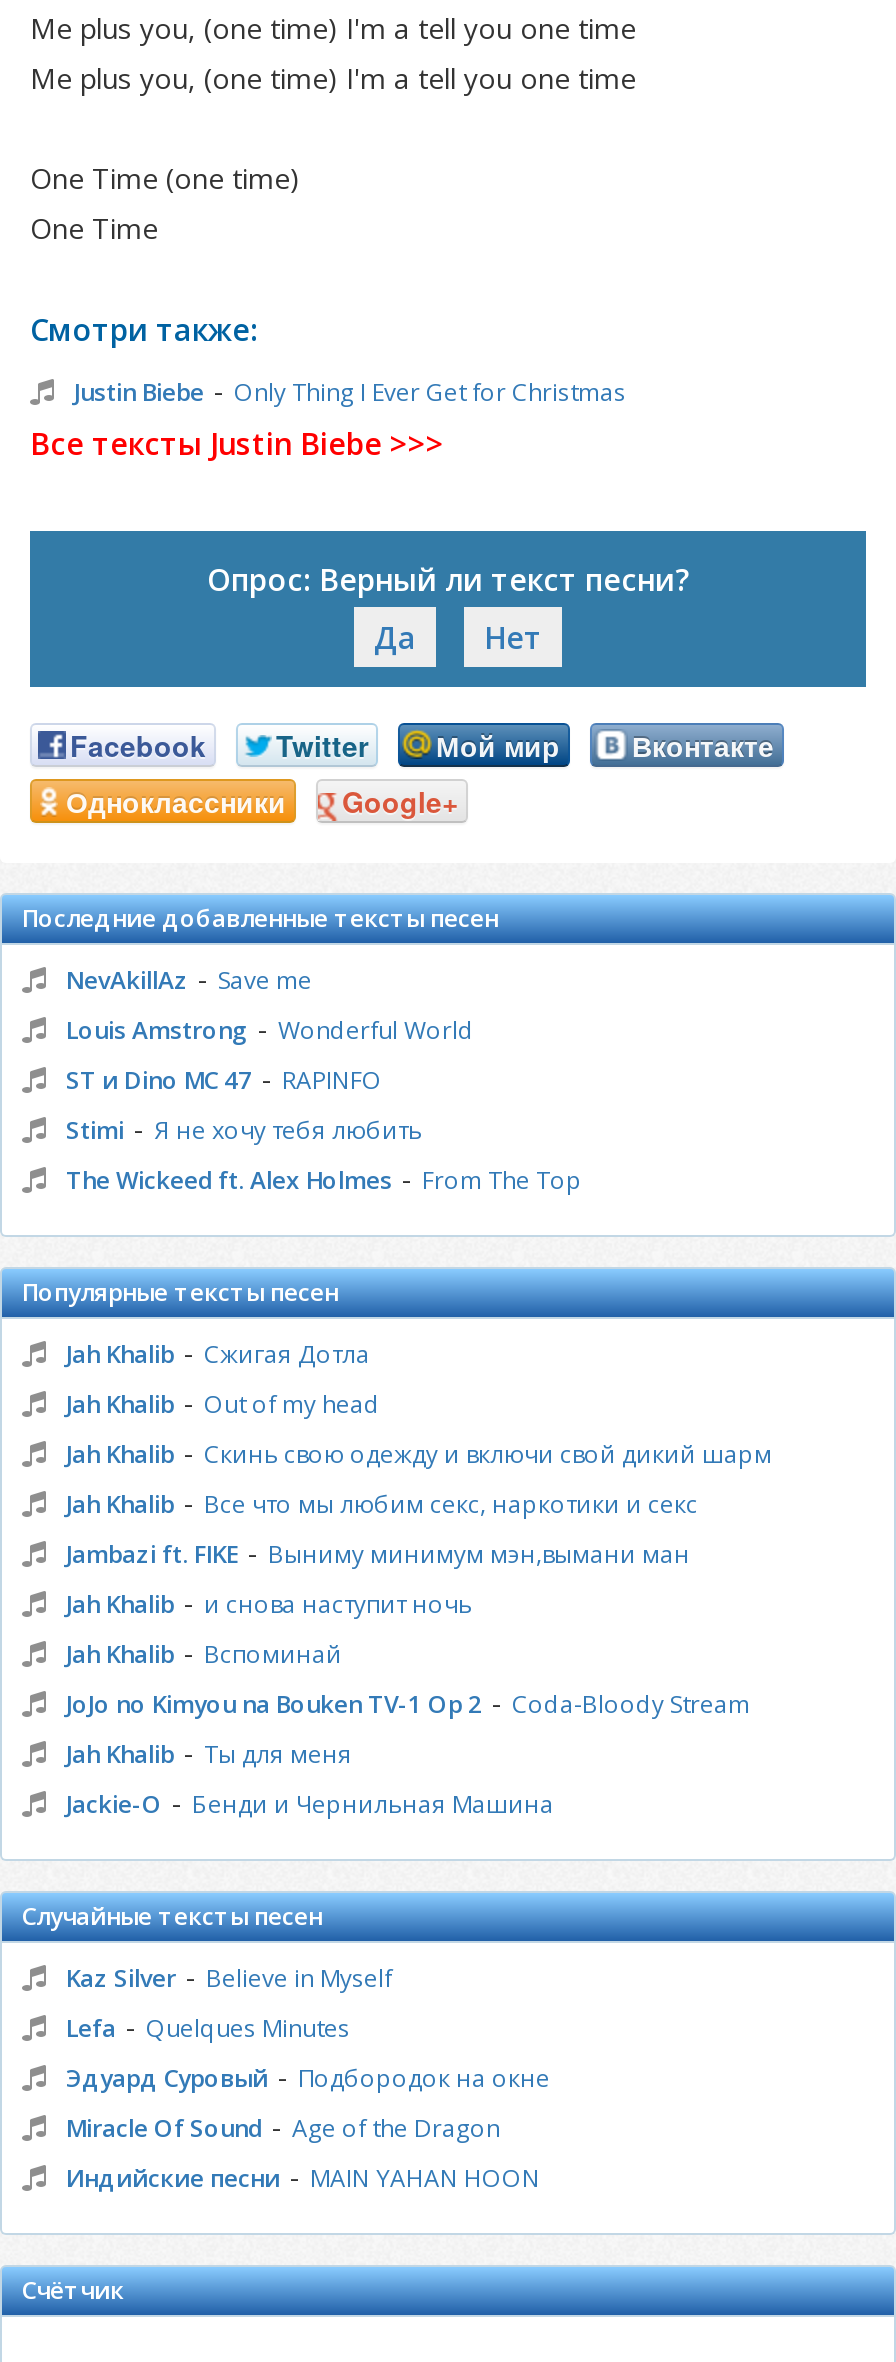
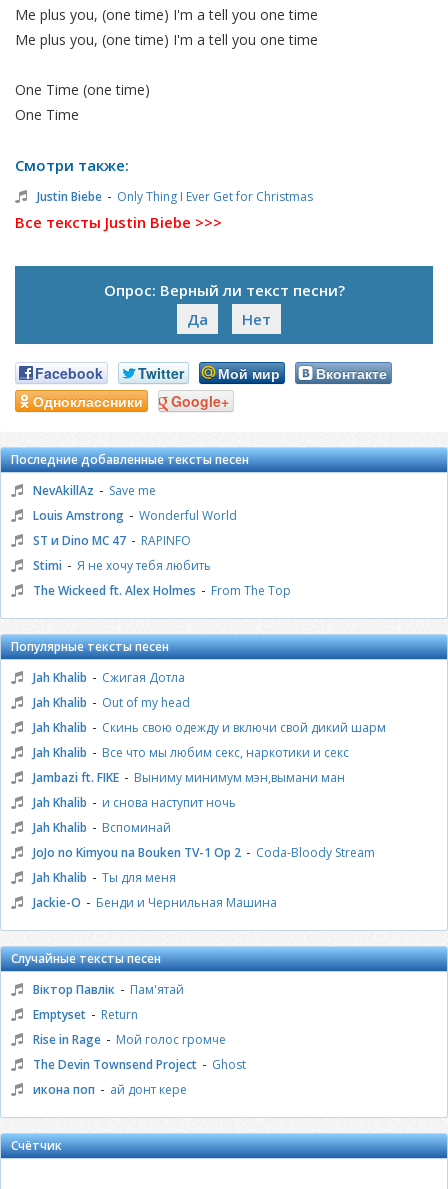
[66,1957,550,2195] Kaz Silver - Believe in Myself | Lefa - Quelques Minutes | Эдуард Суровый - Подбородок на окне | Miracle Of Sound - Age of the Dragon | Индийские песни - MAIN YAHAN HOON -> [33,979,246,1098] Віктор Павлік - Пам'ятай | Emptyset - Return | Rise in Rage - Мой голос громче | The Devin Townsend Project - Ghost | икона поп - ай донт кере

